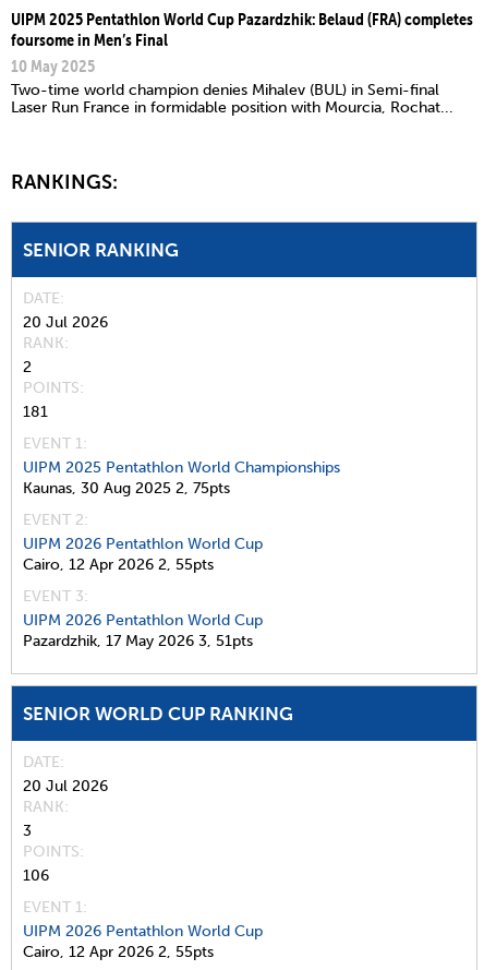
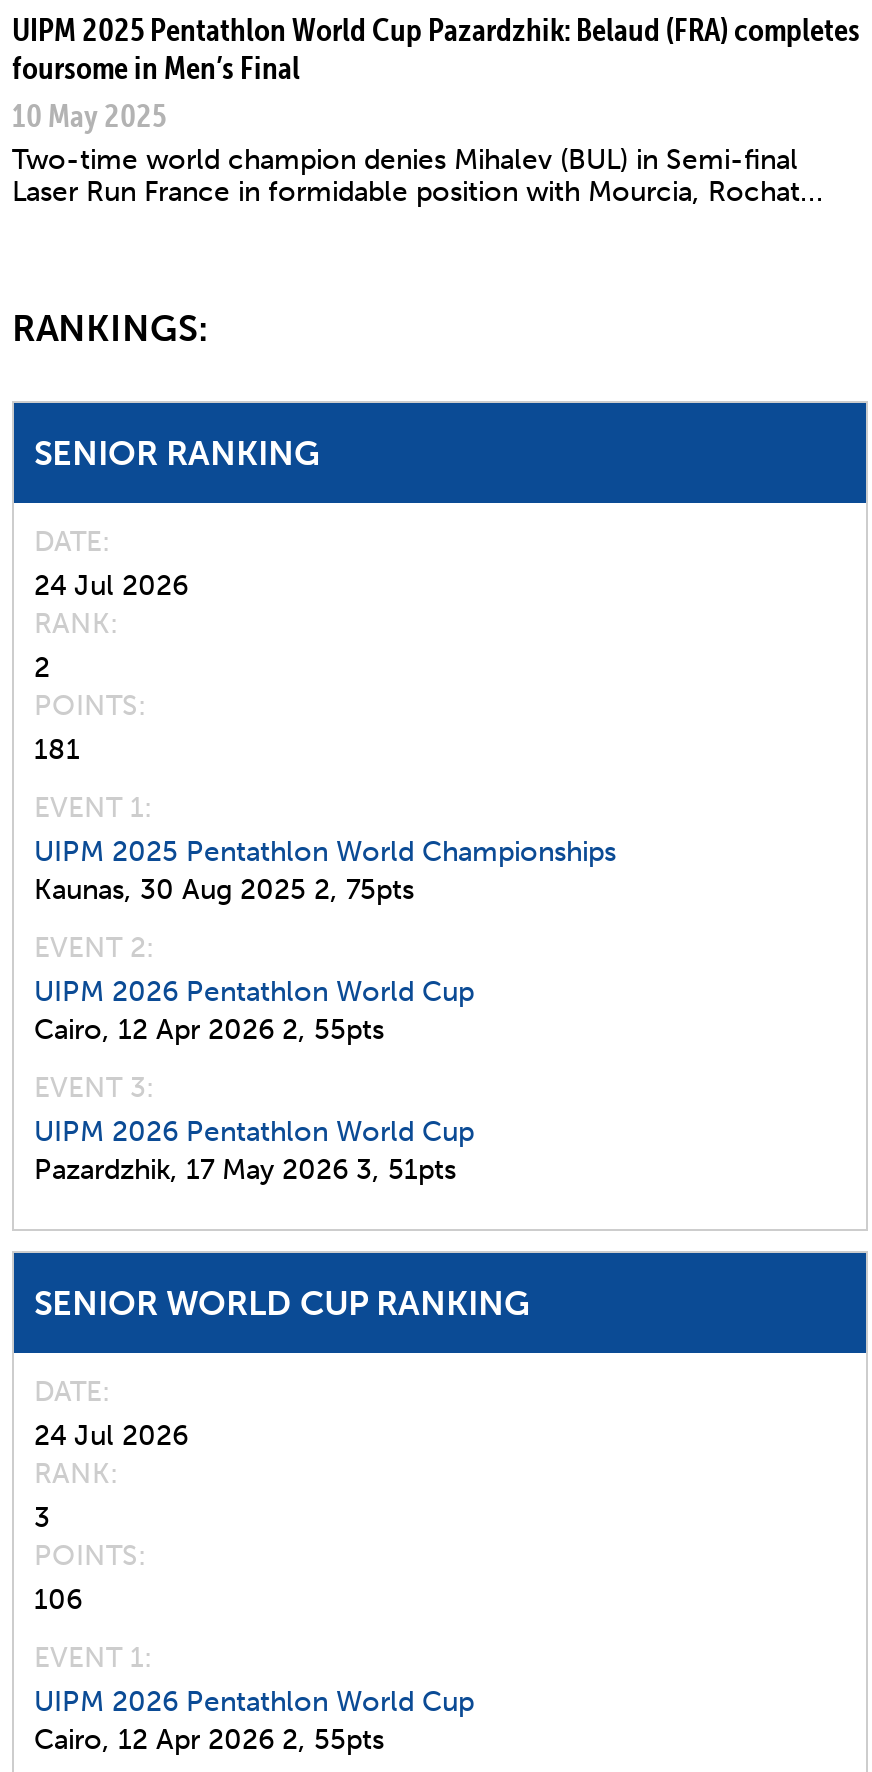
[23,313,108,332] 20 Jul 2026 -> [34,569,188,603] 24 Jul 2026
[23,777,108,796] 20 Jul 2026 -> [34,1419,188,1453] 24 Jul 2026

